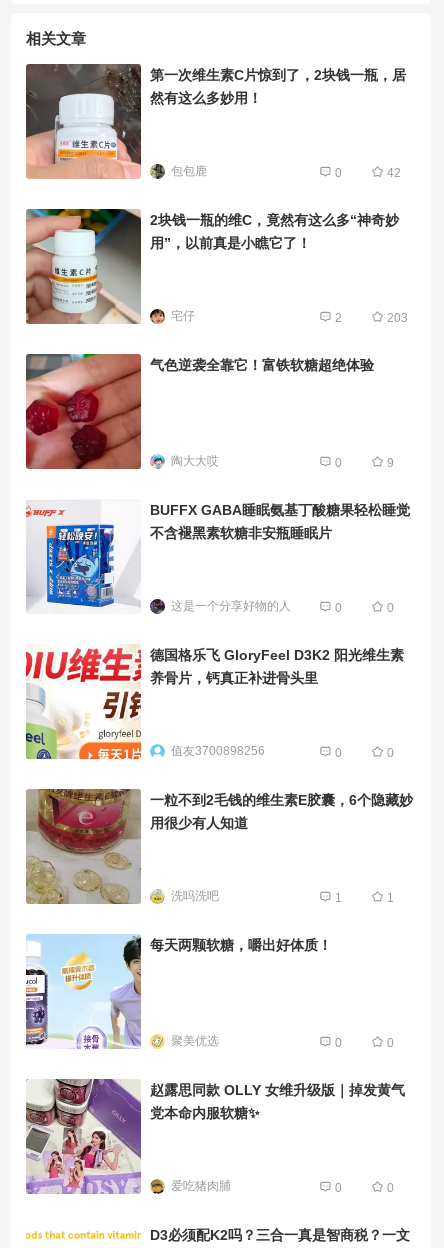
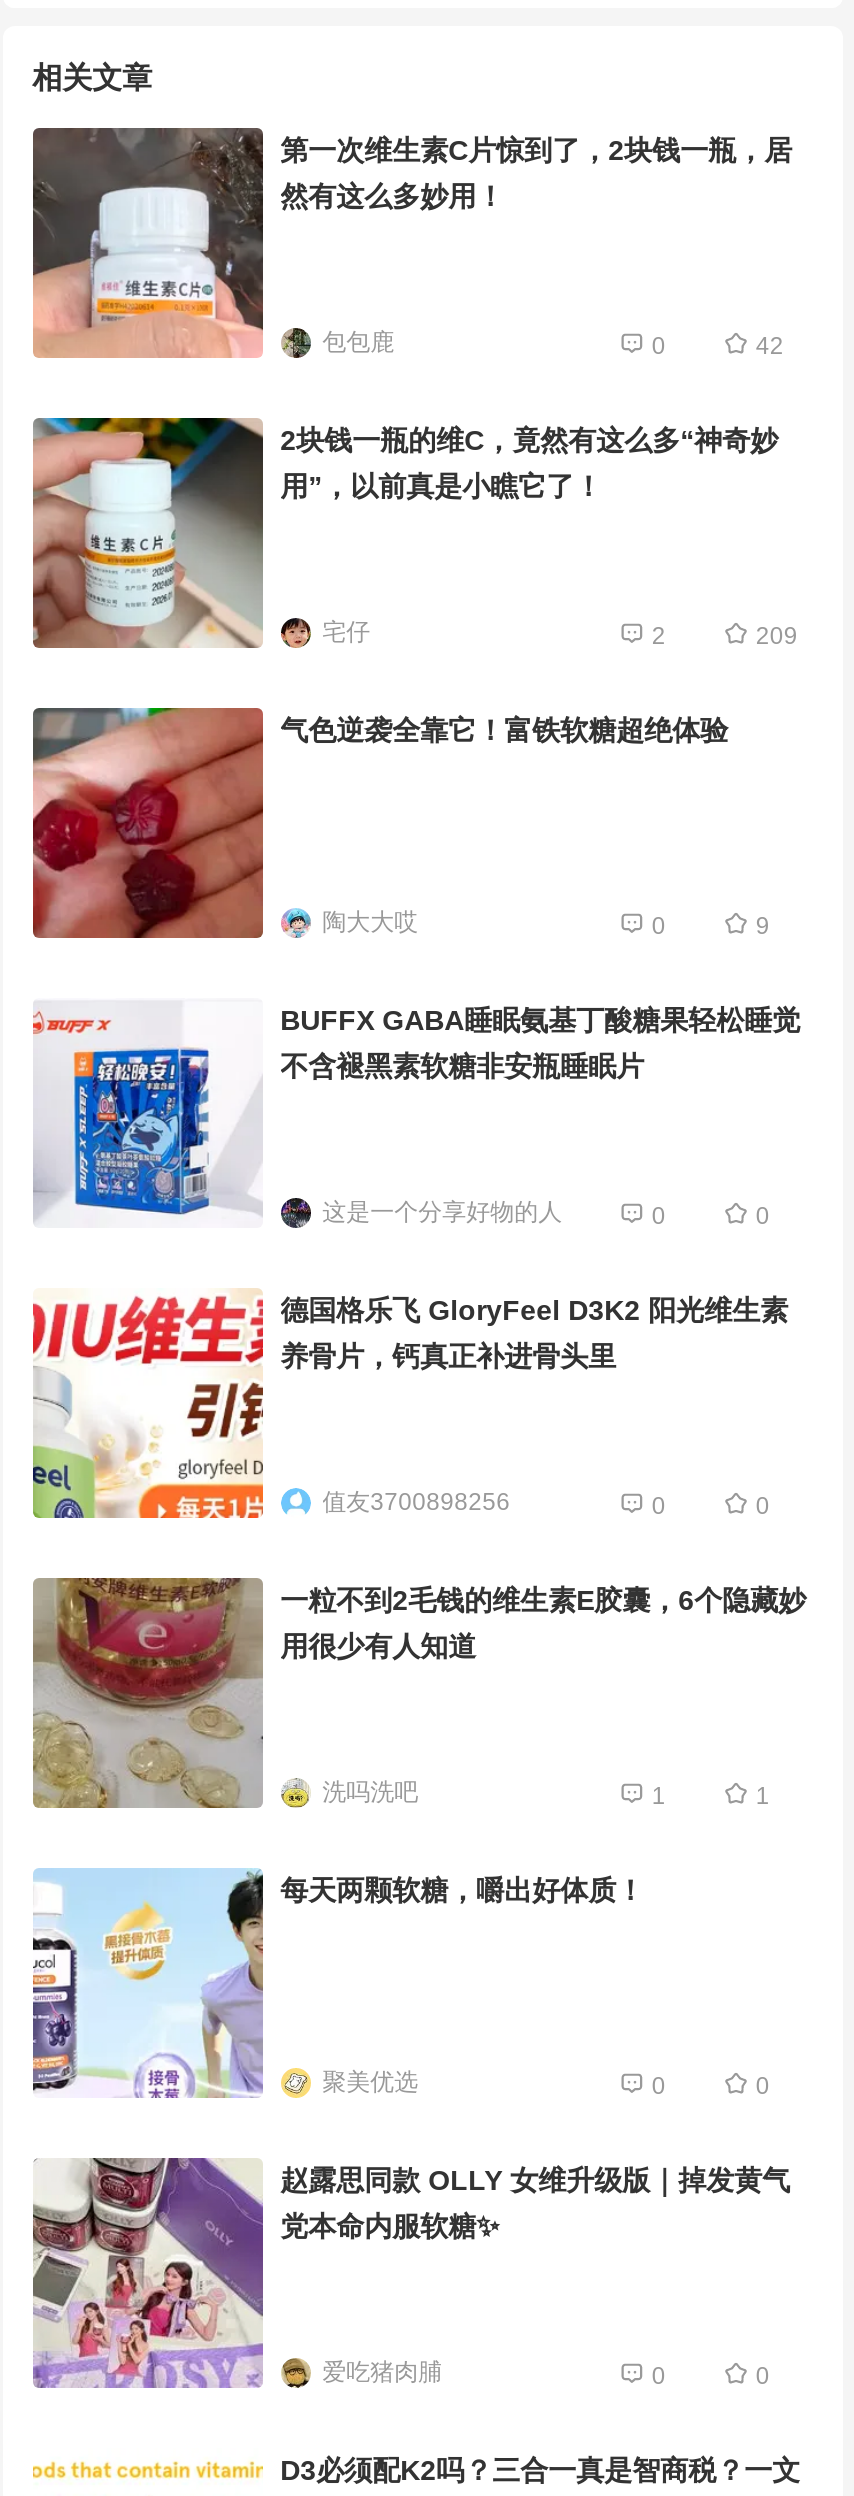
[387,310,408,324] 203 -> [756,621,798,649] 209

